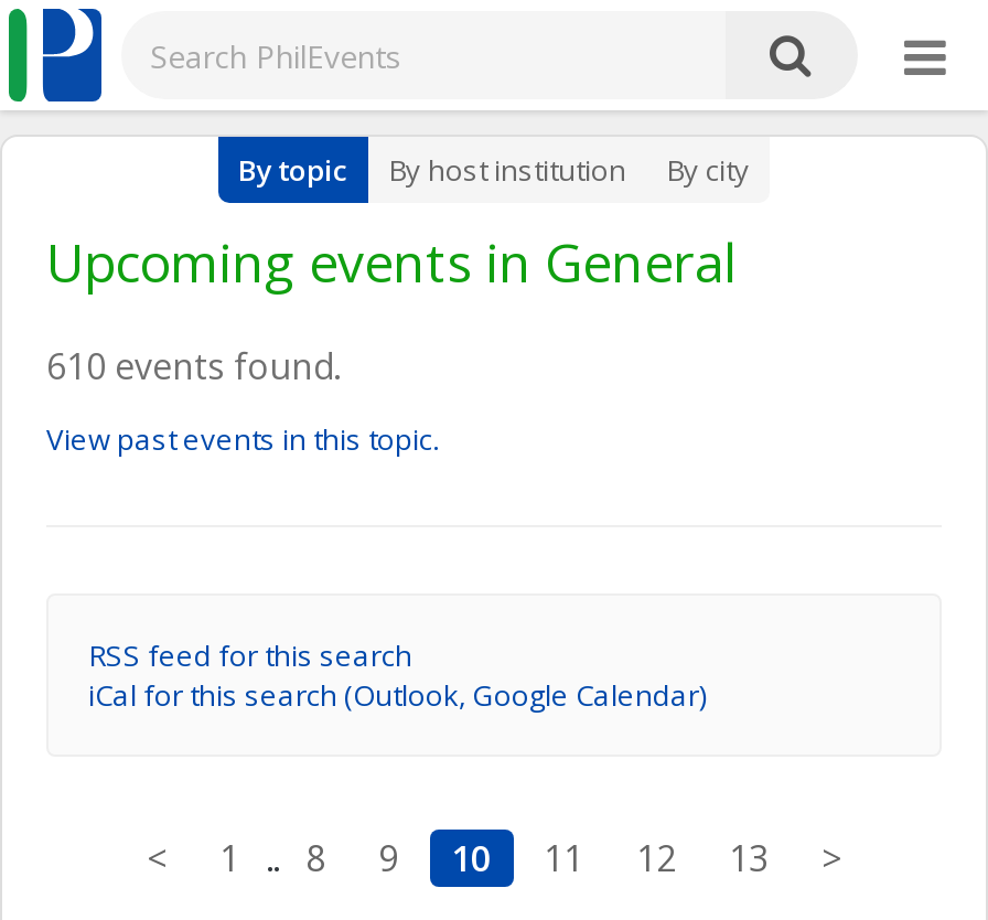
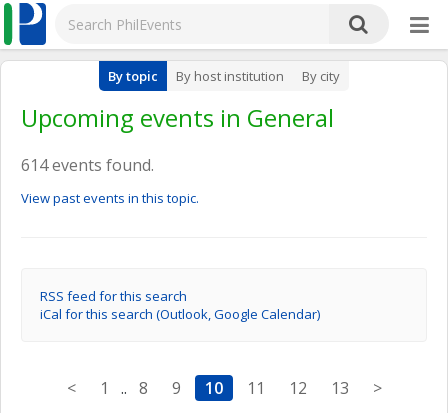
[46,342,340,391] 610 events found. -> [21,154,154,176] 614 events found.

